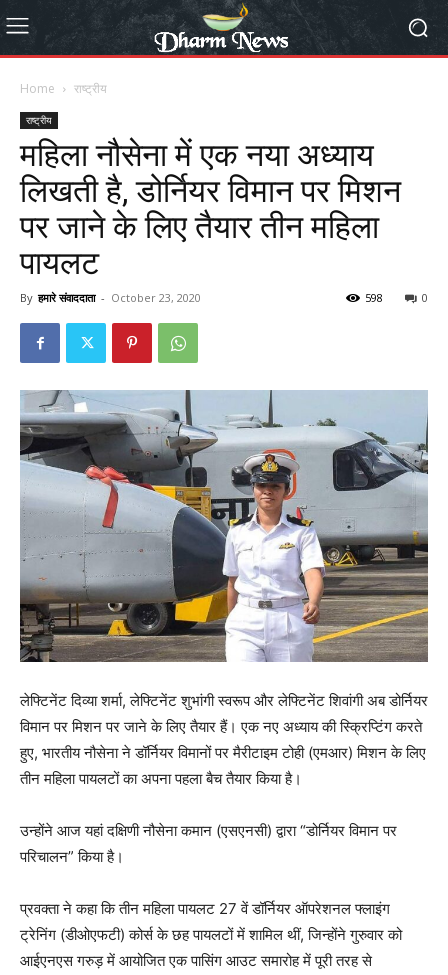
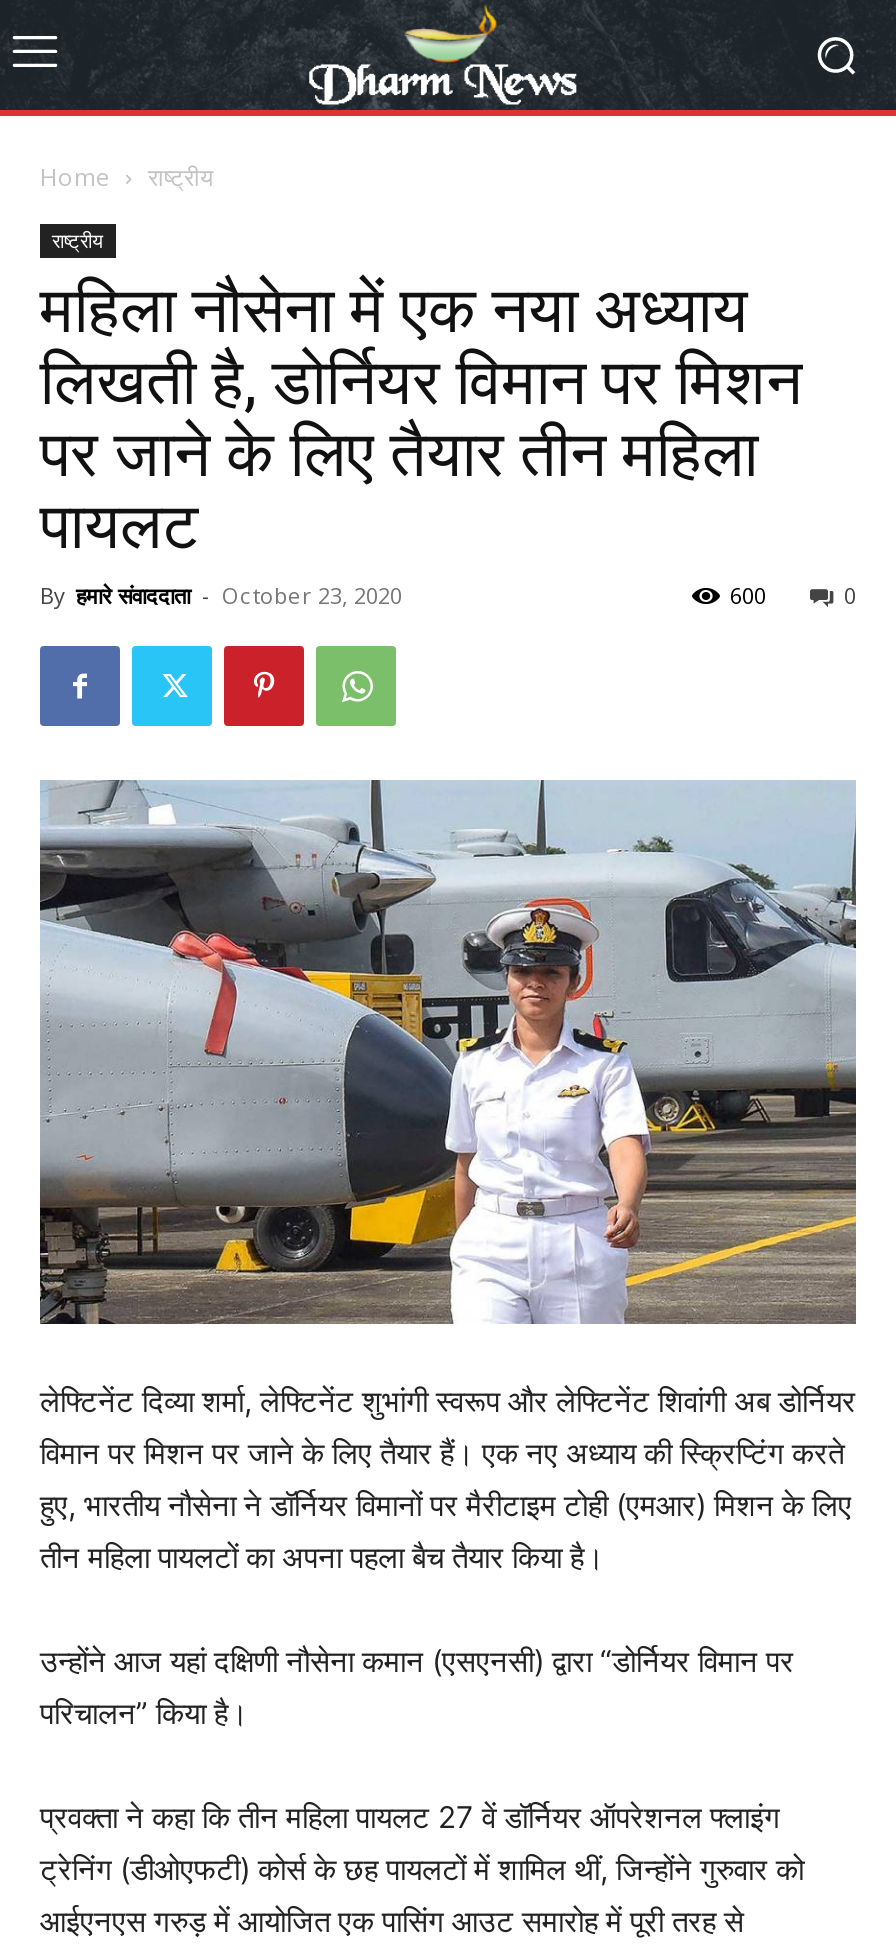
[365,290,383,305] 598 -> [730,580,766,610] 600

